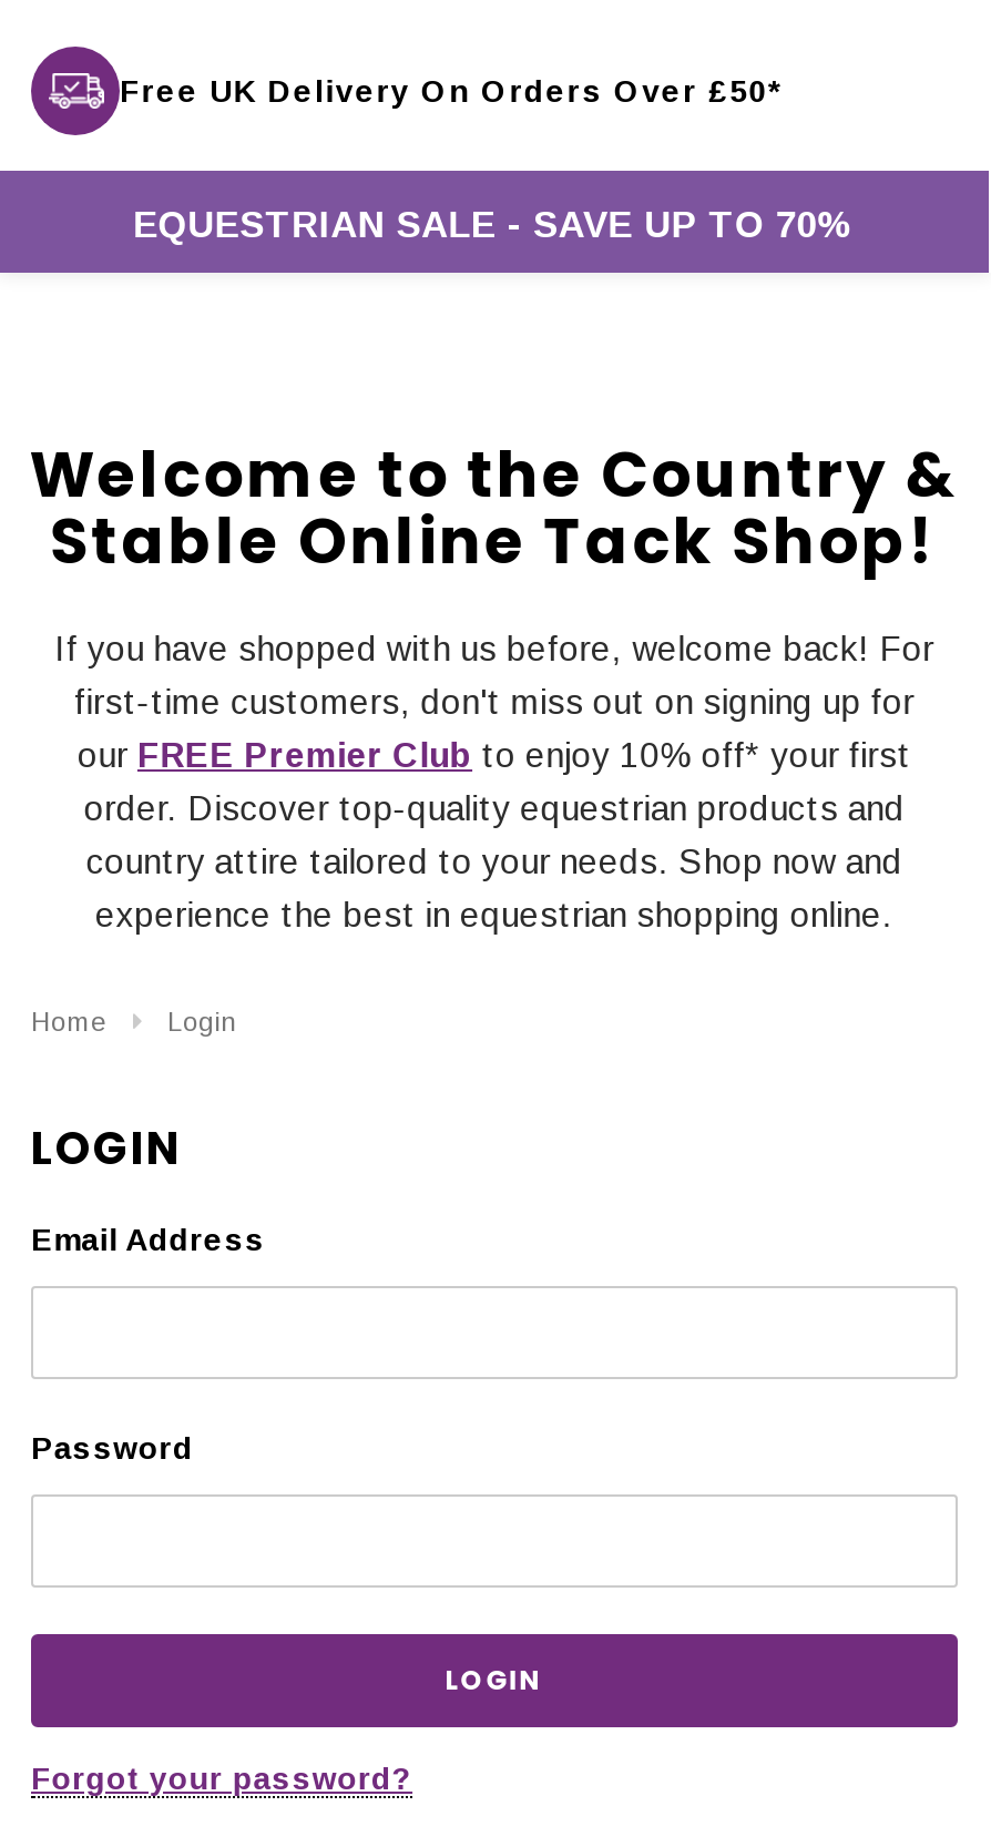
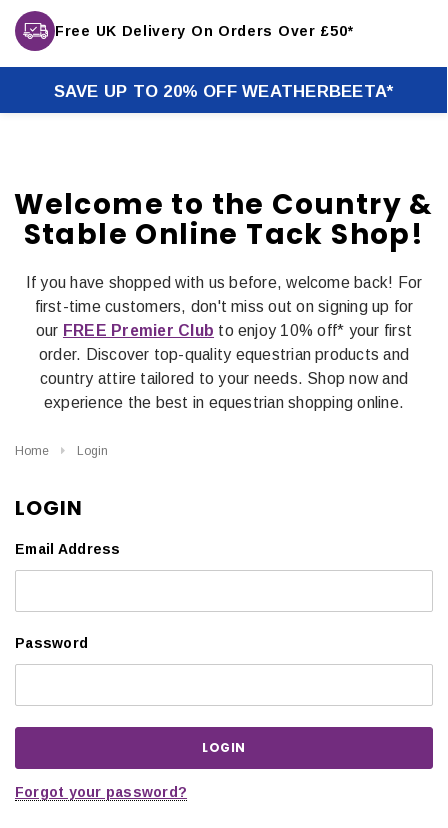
[133,204,853,246] EQUESTRIAN SALE - SAVE UP TO 70% -> [54,82,393,101] SAVE UP TO 20% OFF WEATHERBEETA*

